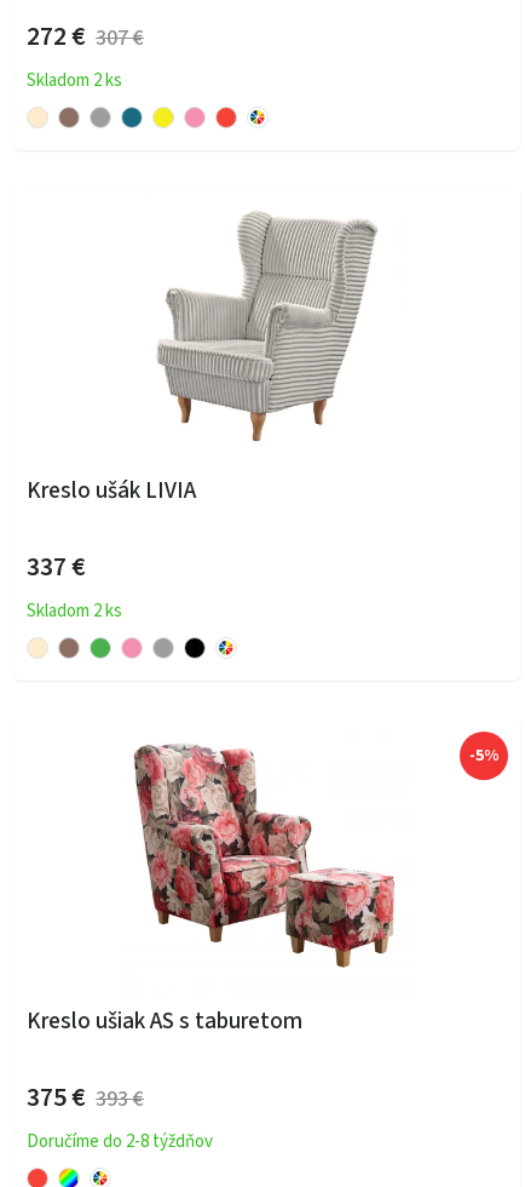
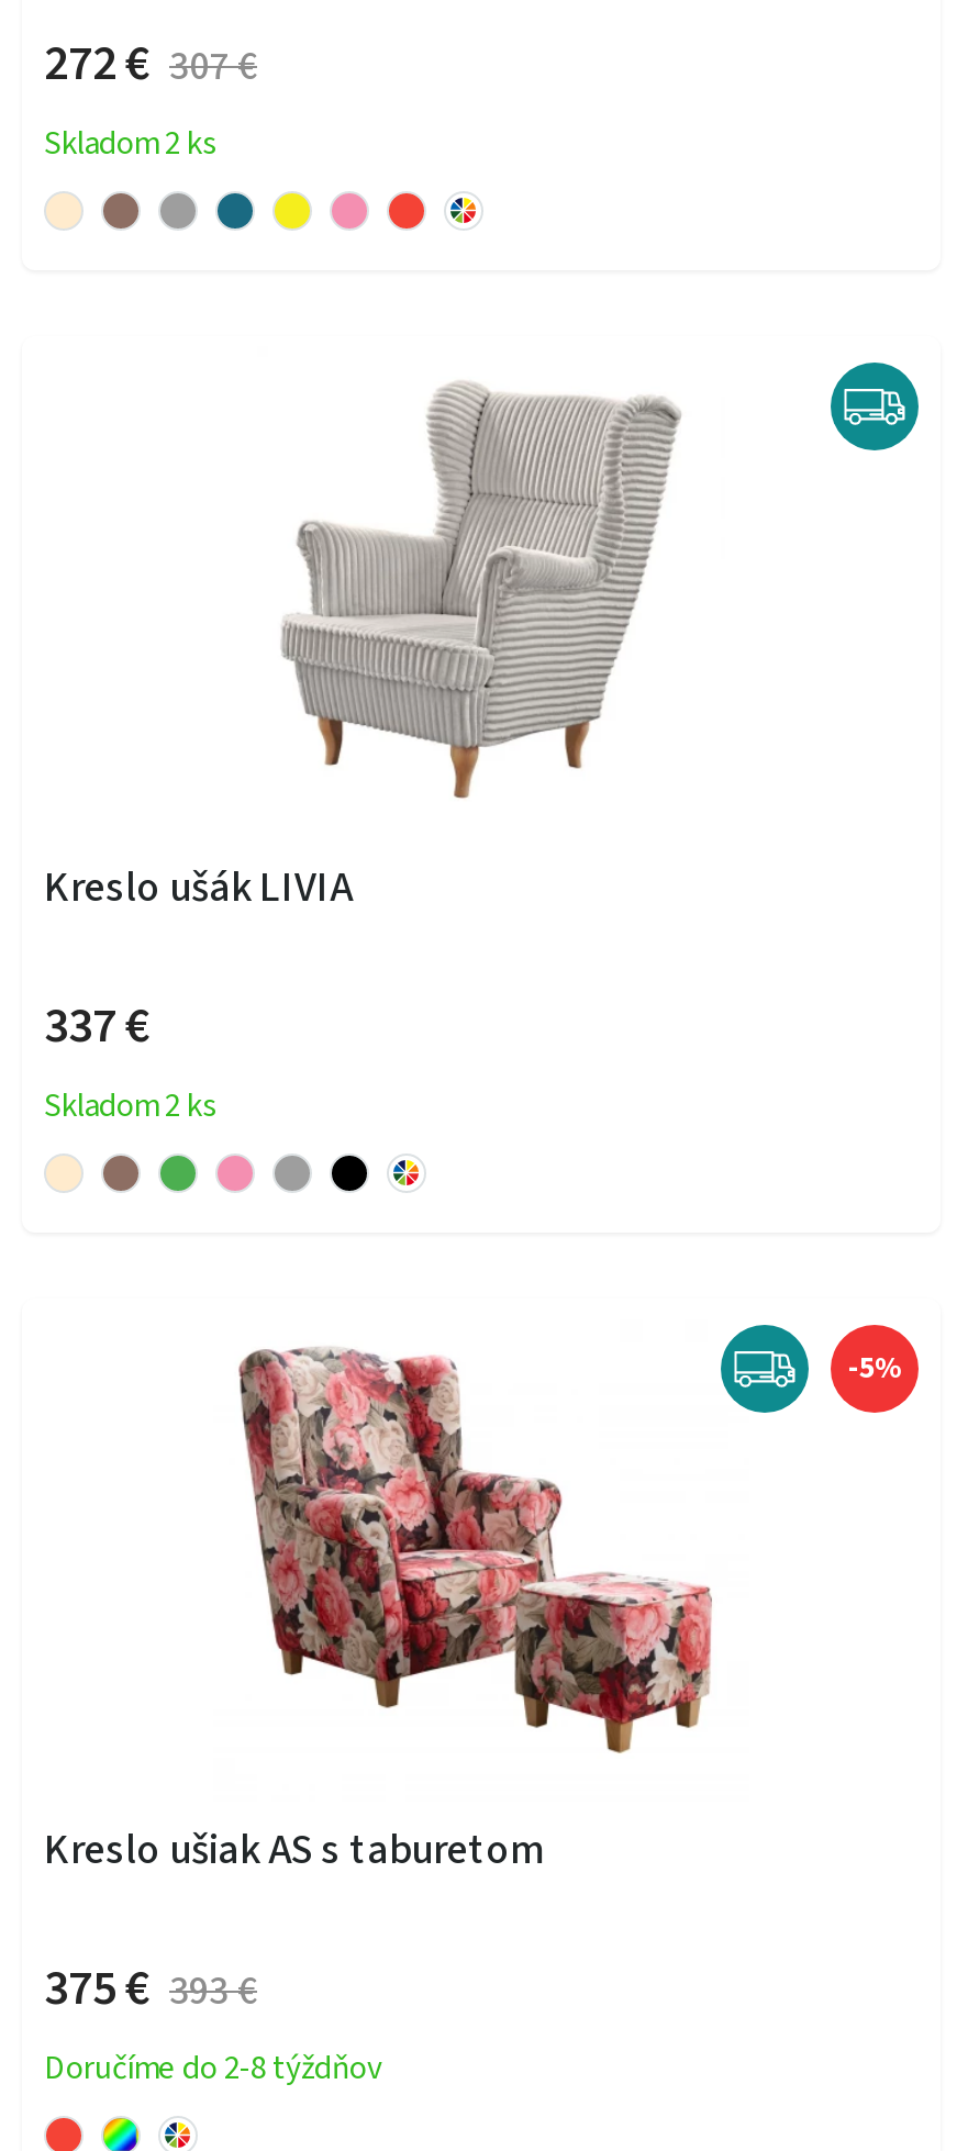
none -> [828,360,921,453] [image]
none -> [719,1323,811,1415] [image]

